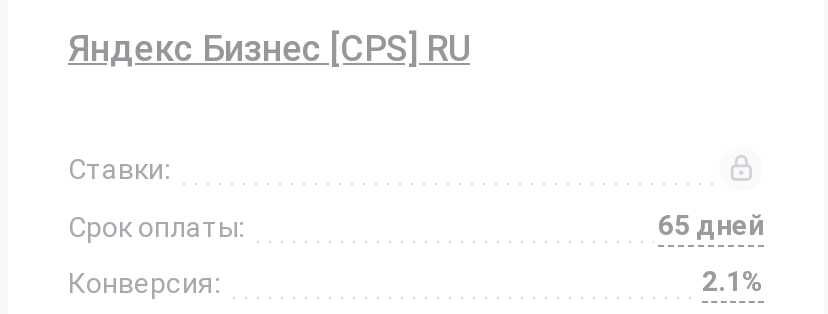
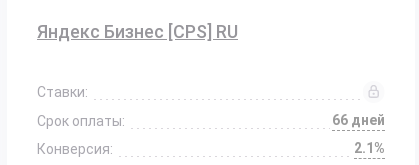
[658,209,764,241] 65 дней -> [332,112,385,128] 66 дней

